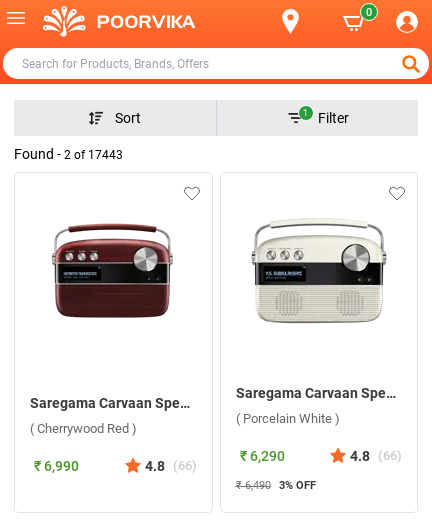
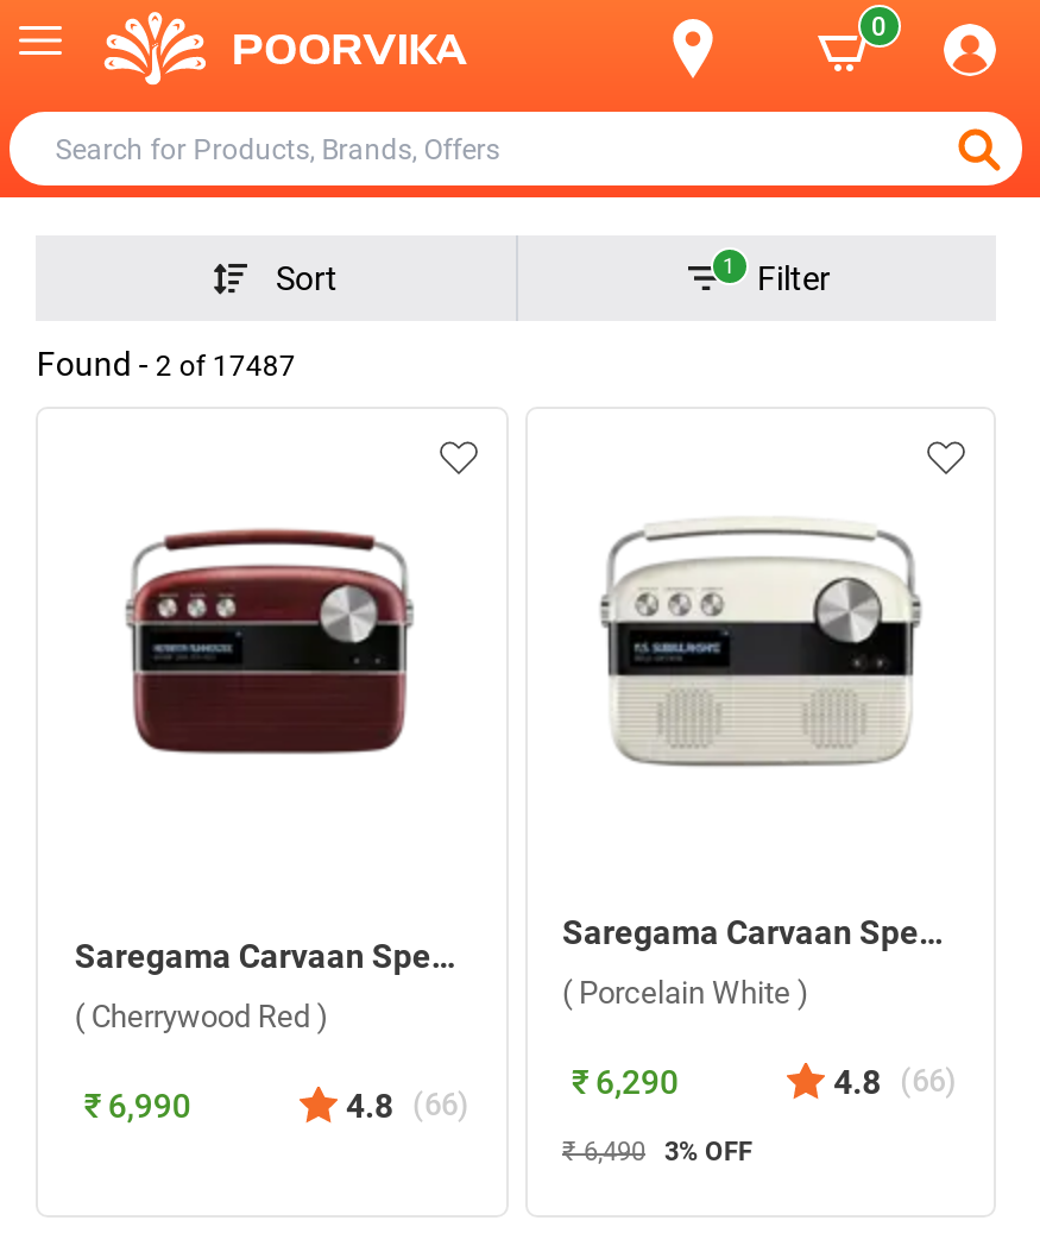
[14,146,123,162] Found - 2 of 17443 -> [37,345,296,383] Found - 2 of 17487

